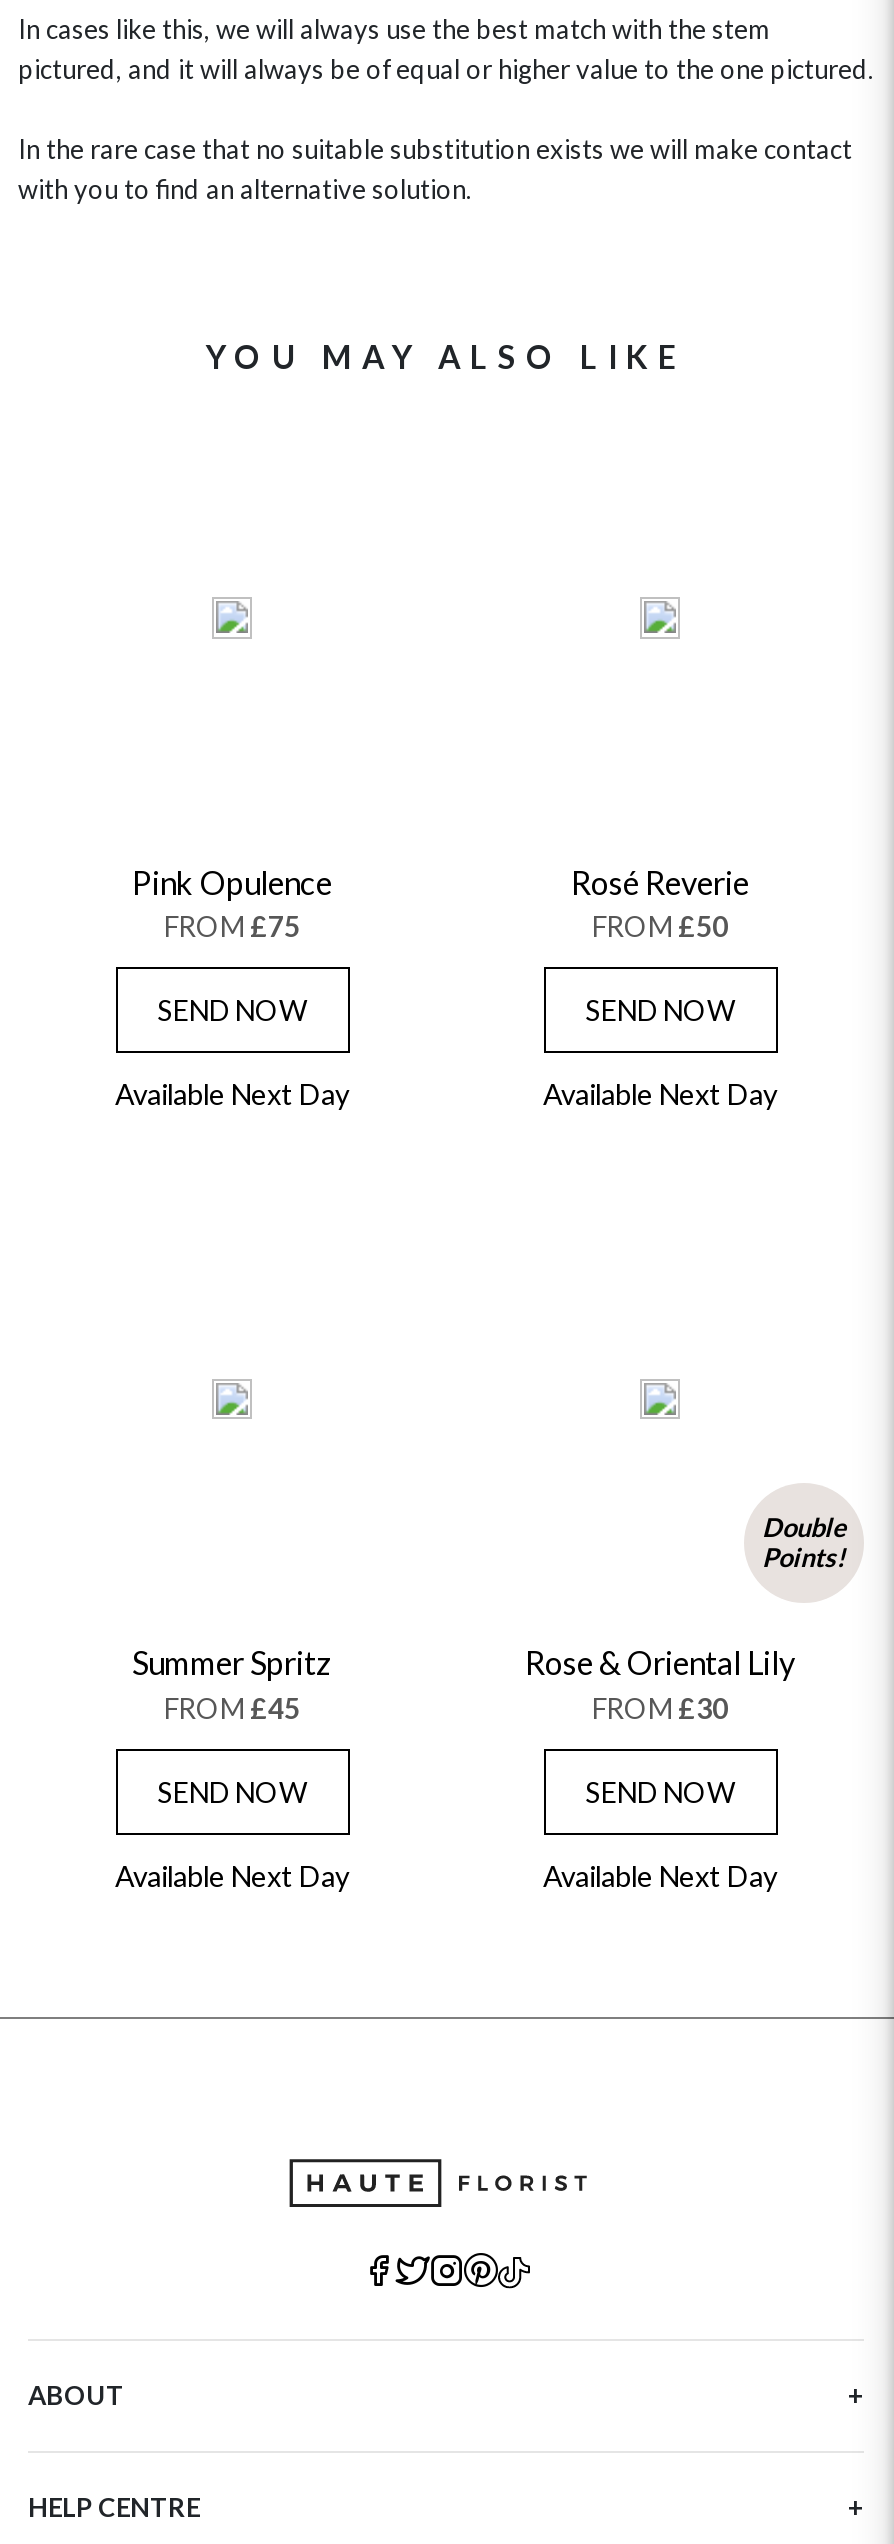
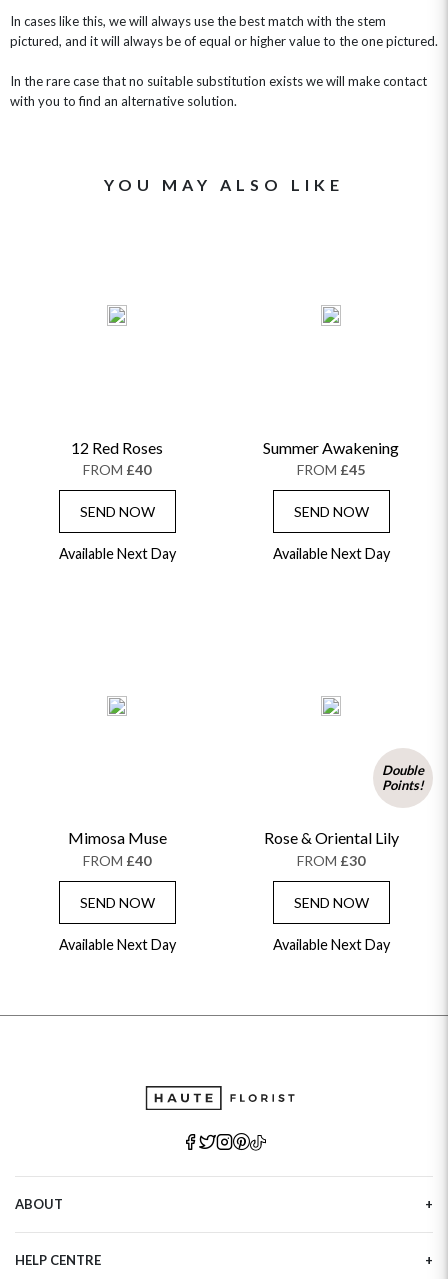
[132,862,332,943] Pink Opulence | FROM £75 -> [71,438,163,478] 12 Red Roses | FROM £40
[571,862,749,943] Rosé Reverie | FROM £50 -> [263,438,399,478] Summer Awakening | FROM £45
[132,1643,332,1724] Summer Spritz | FROM £45 -> [67,828,166,869] Mimosa Muse | FROM £40

